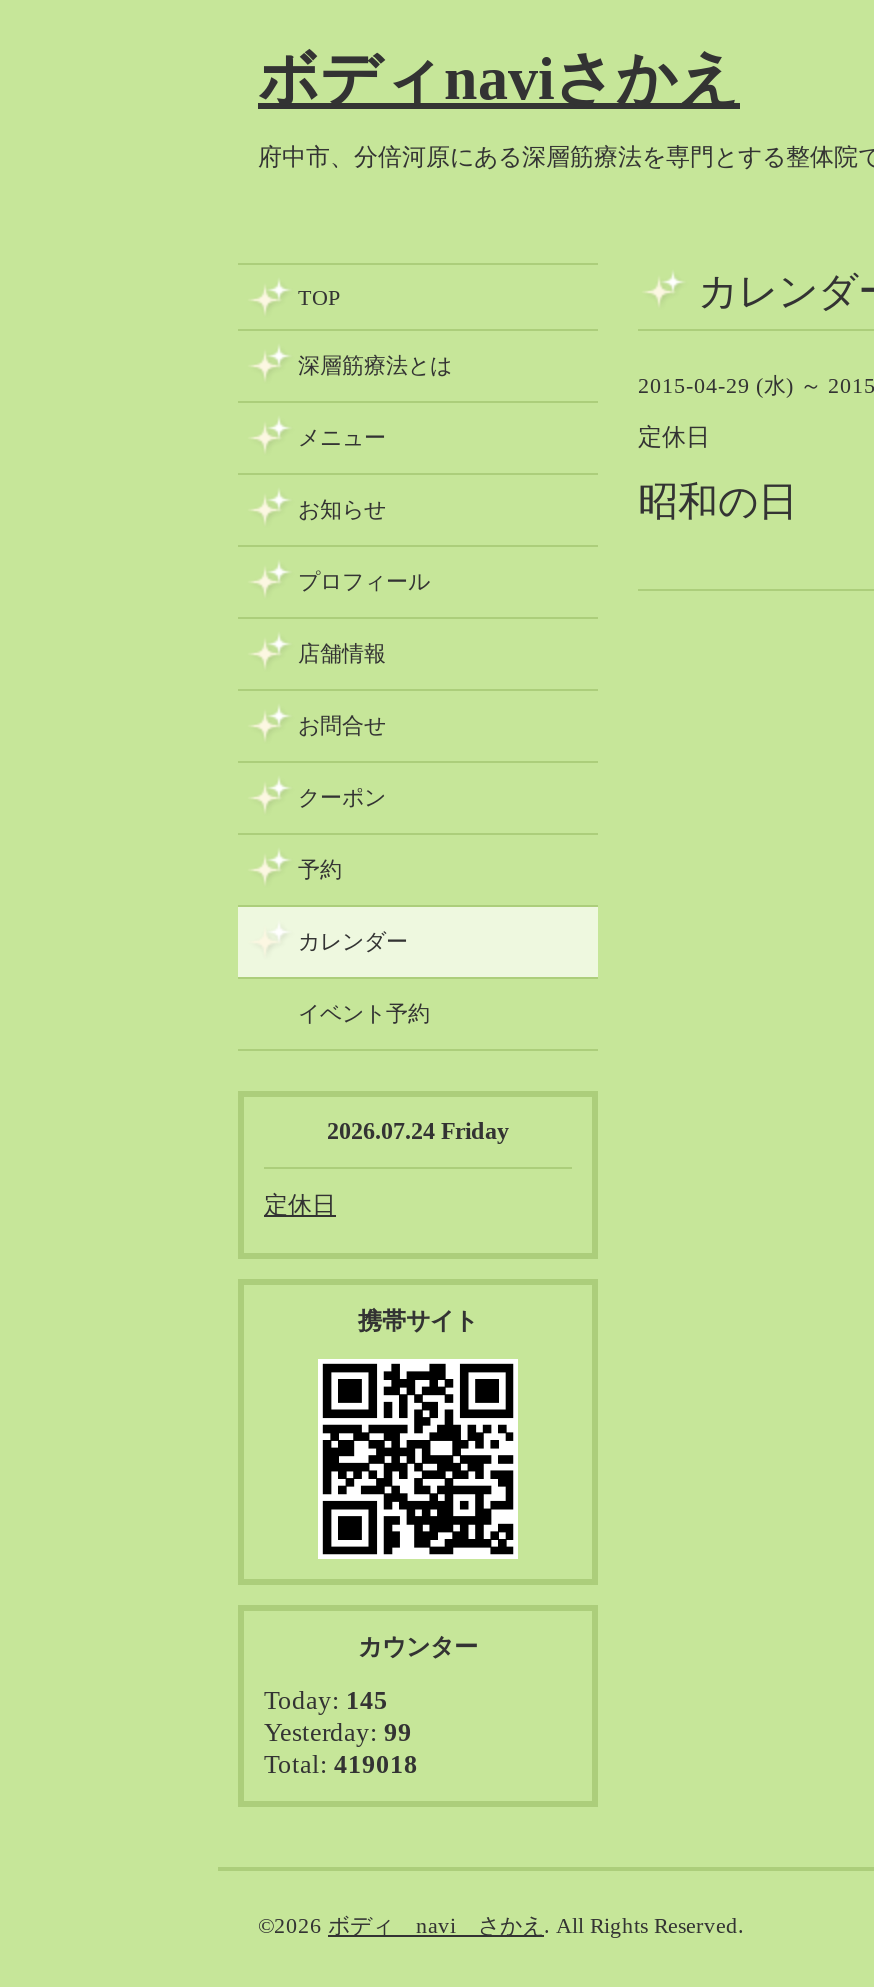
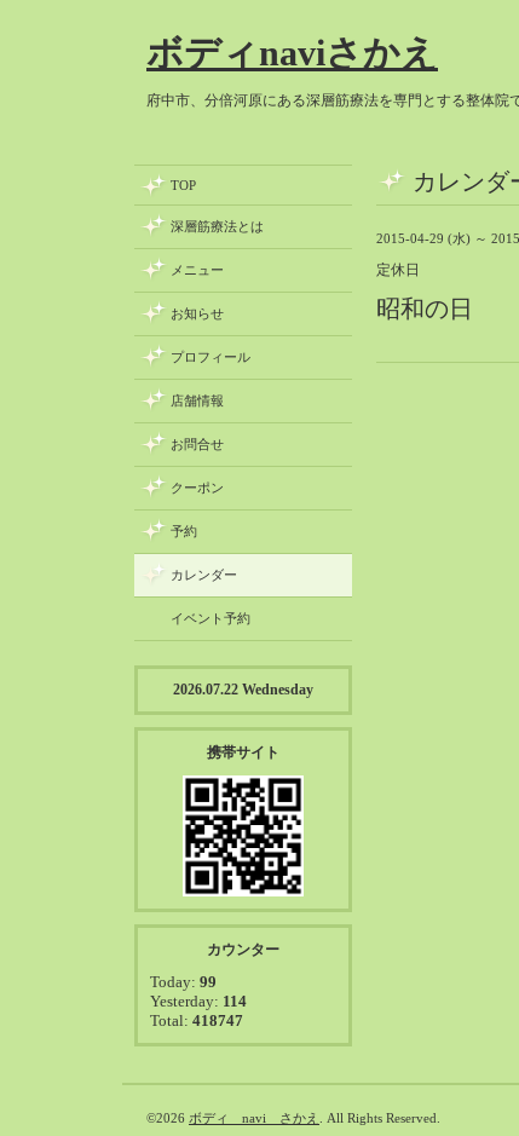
[264,1117,509,1219] 2026.07.24 Friday | 定休日 -> [173,681,313,698] 2026.07.22 Wednesday
[264,1685,388,1715] Today: 145 -> [150,973,217,991] Today: 99
[264,1717,412,1747] Yesterday: 99 -> [150,992,247,1010] Yesterday: 114
[264,1749,418,1779] Total: 419018 -> [150,1011,243,1030] Total: 418747

